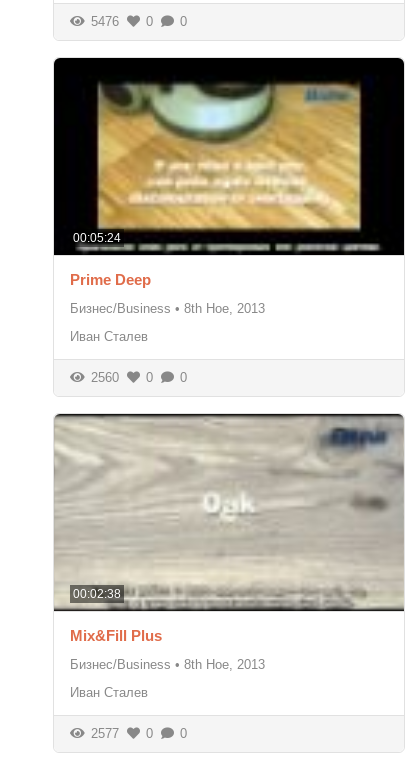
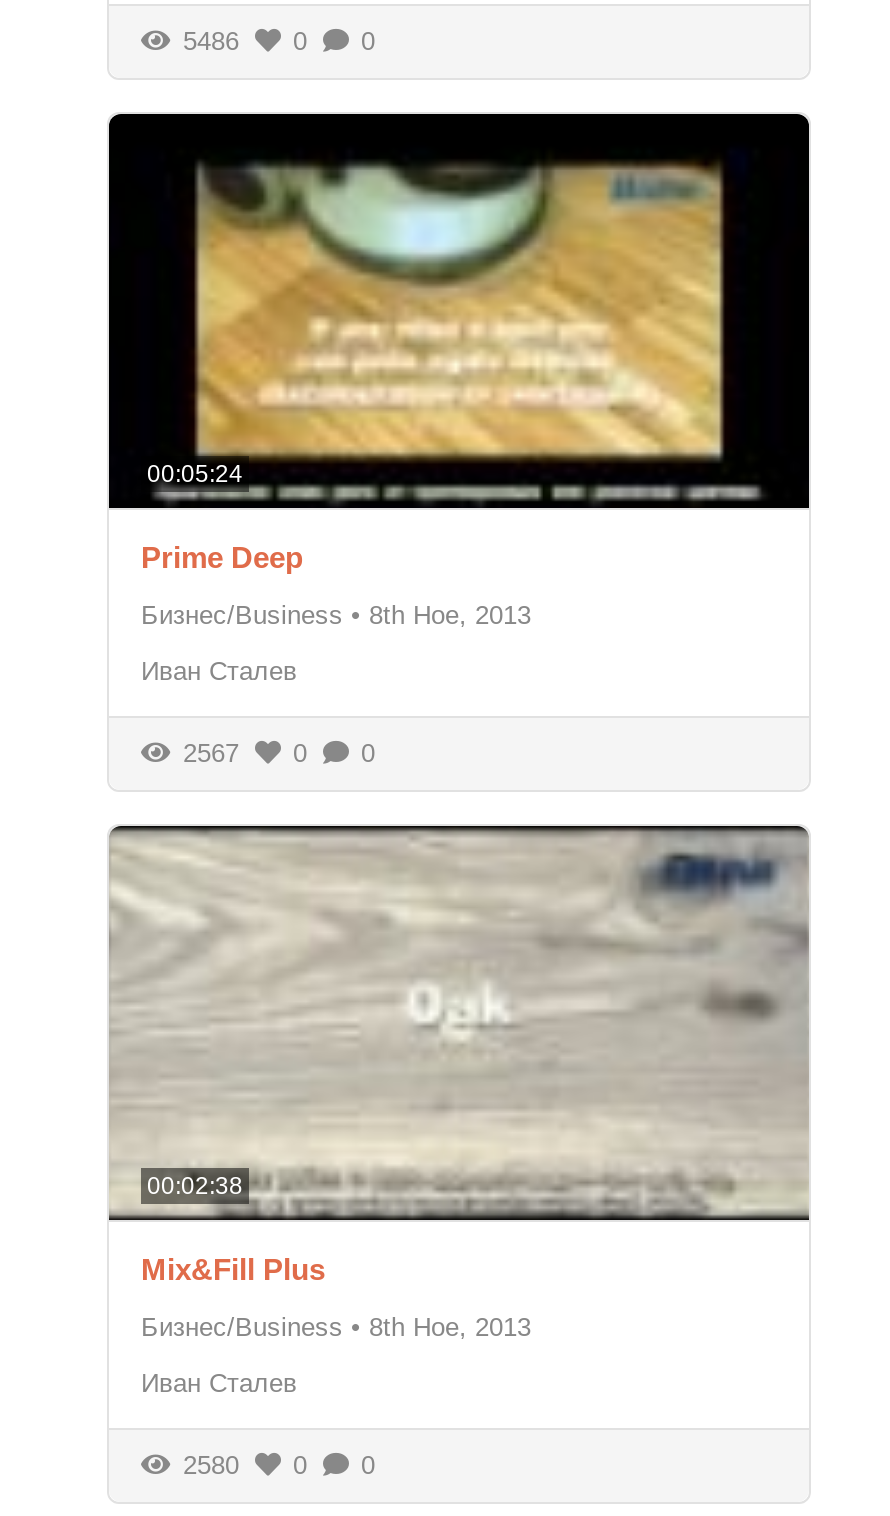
[87,14,187,29] 5476 0 0 -> [175,26,375,56] 5486 0 0
[87,370,187,385] 2560 0 0 -> [175,738,375,768] 2567 0 0
[87,726,187,741] 2577 0 0 -> [175,1450,375,1480] 2580 0 0

